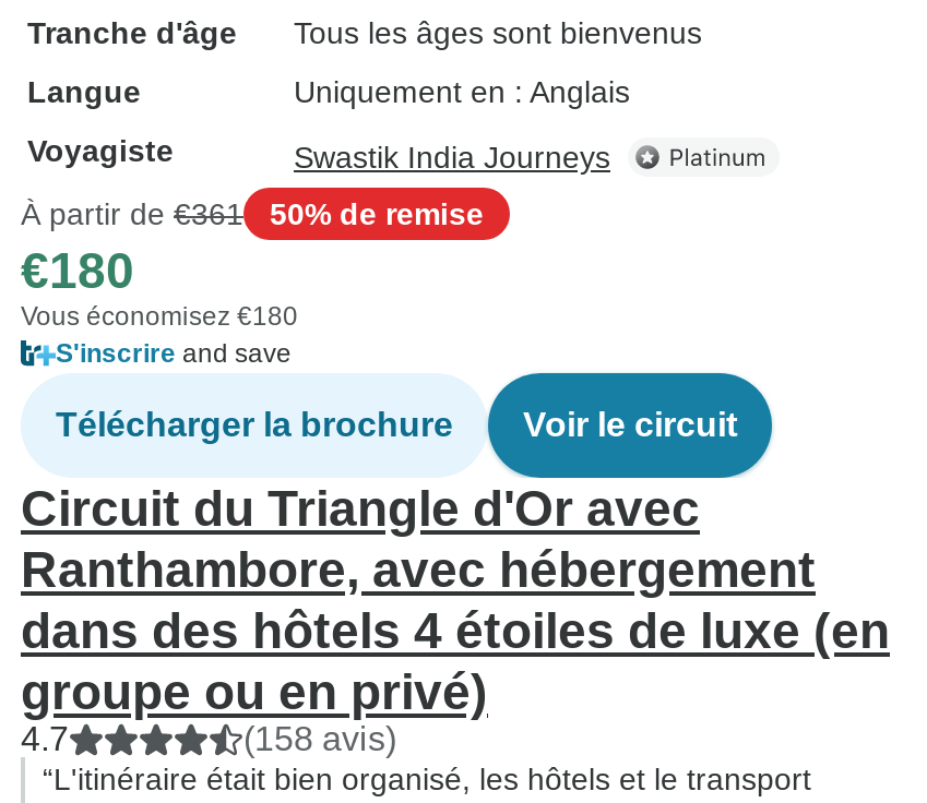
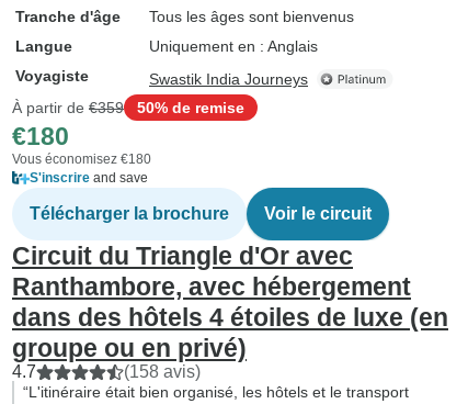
[21,195,484,230] À partir de €361 50% de remise -> [12,98,244,116] À partir de €359 50% de remise

